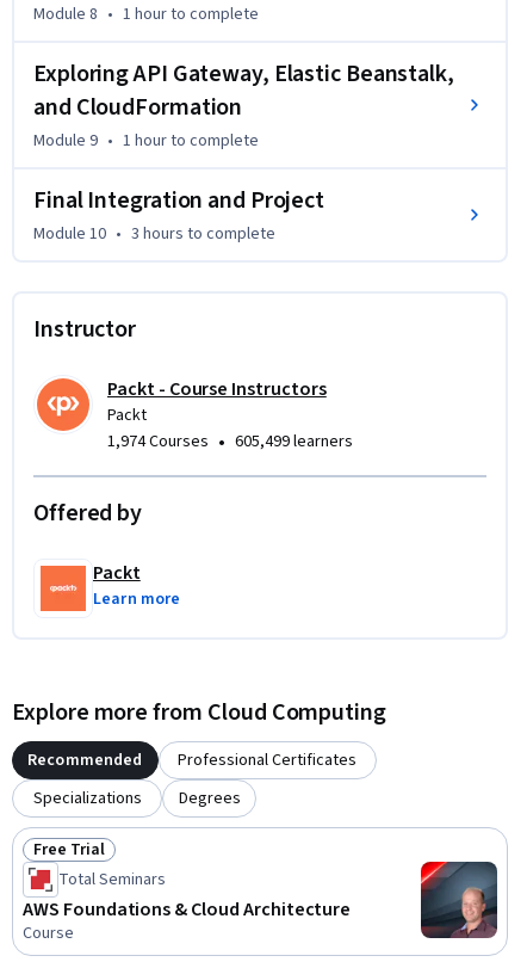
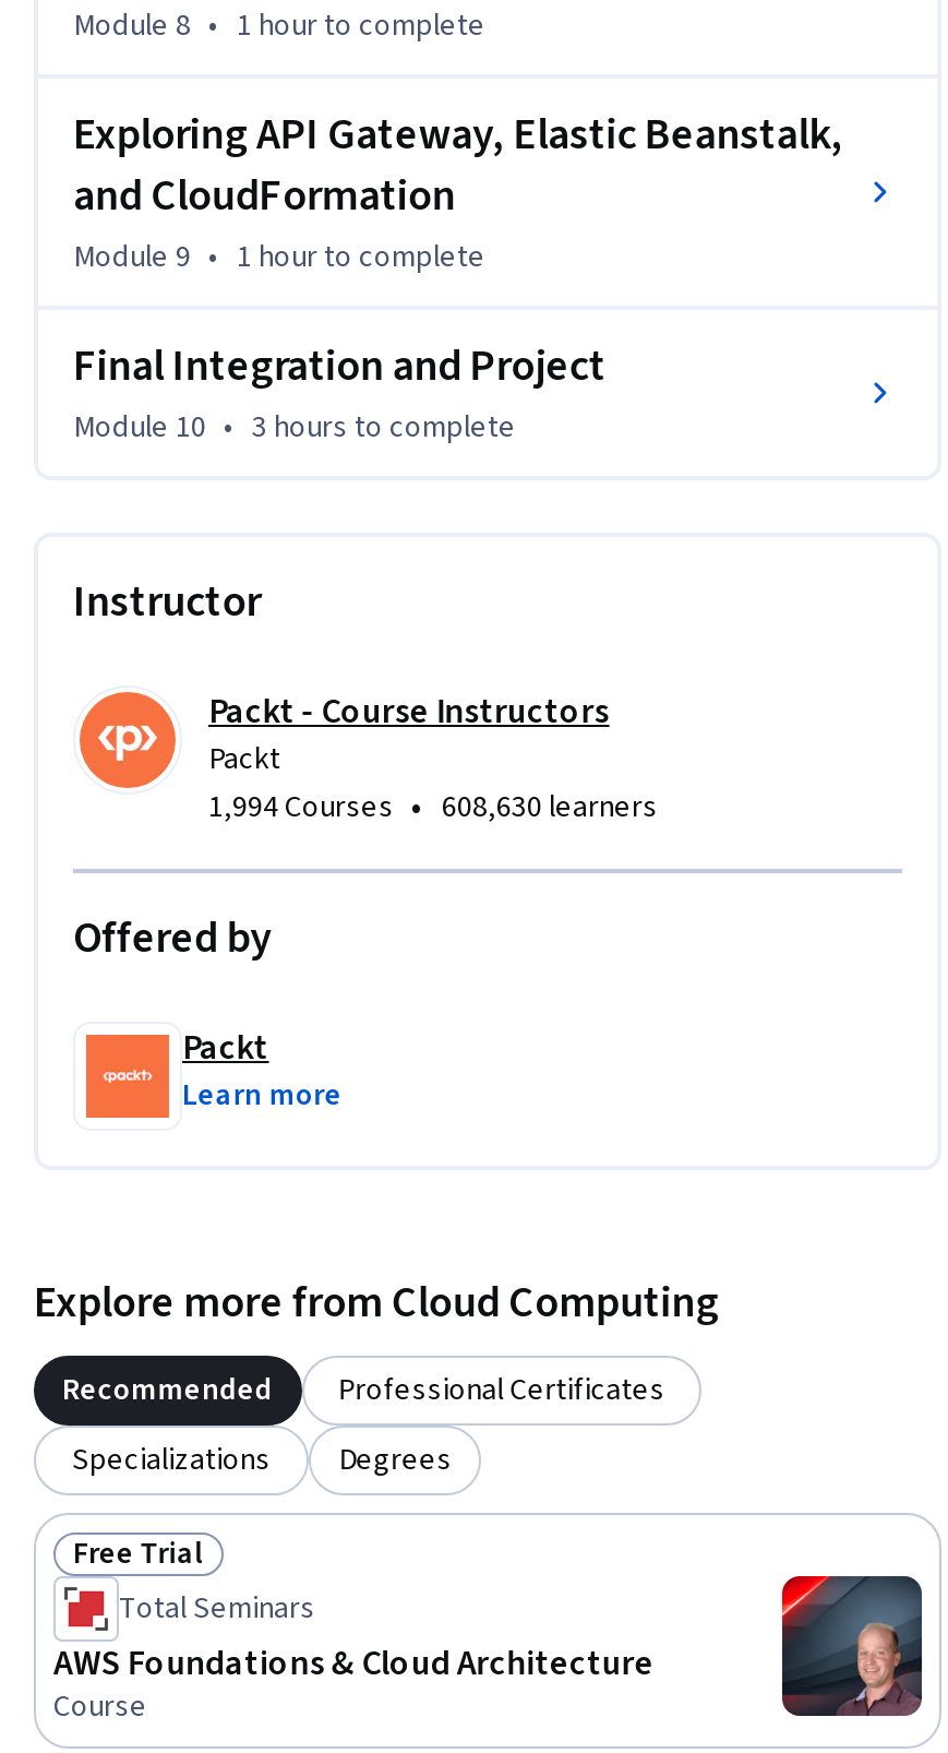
[107,428,353,454] 1,974 Courses • 605,499 learners -> [208,783,658,831] 1,994 Courses • 608,630 learners

